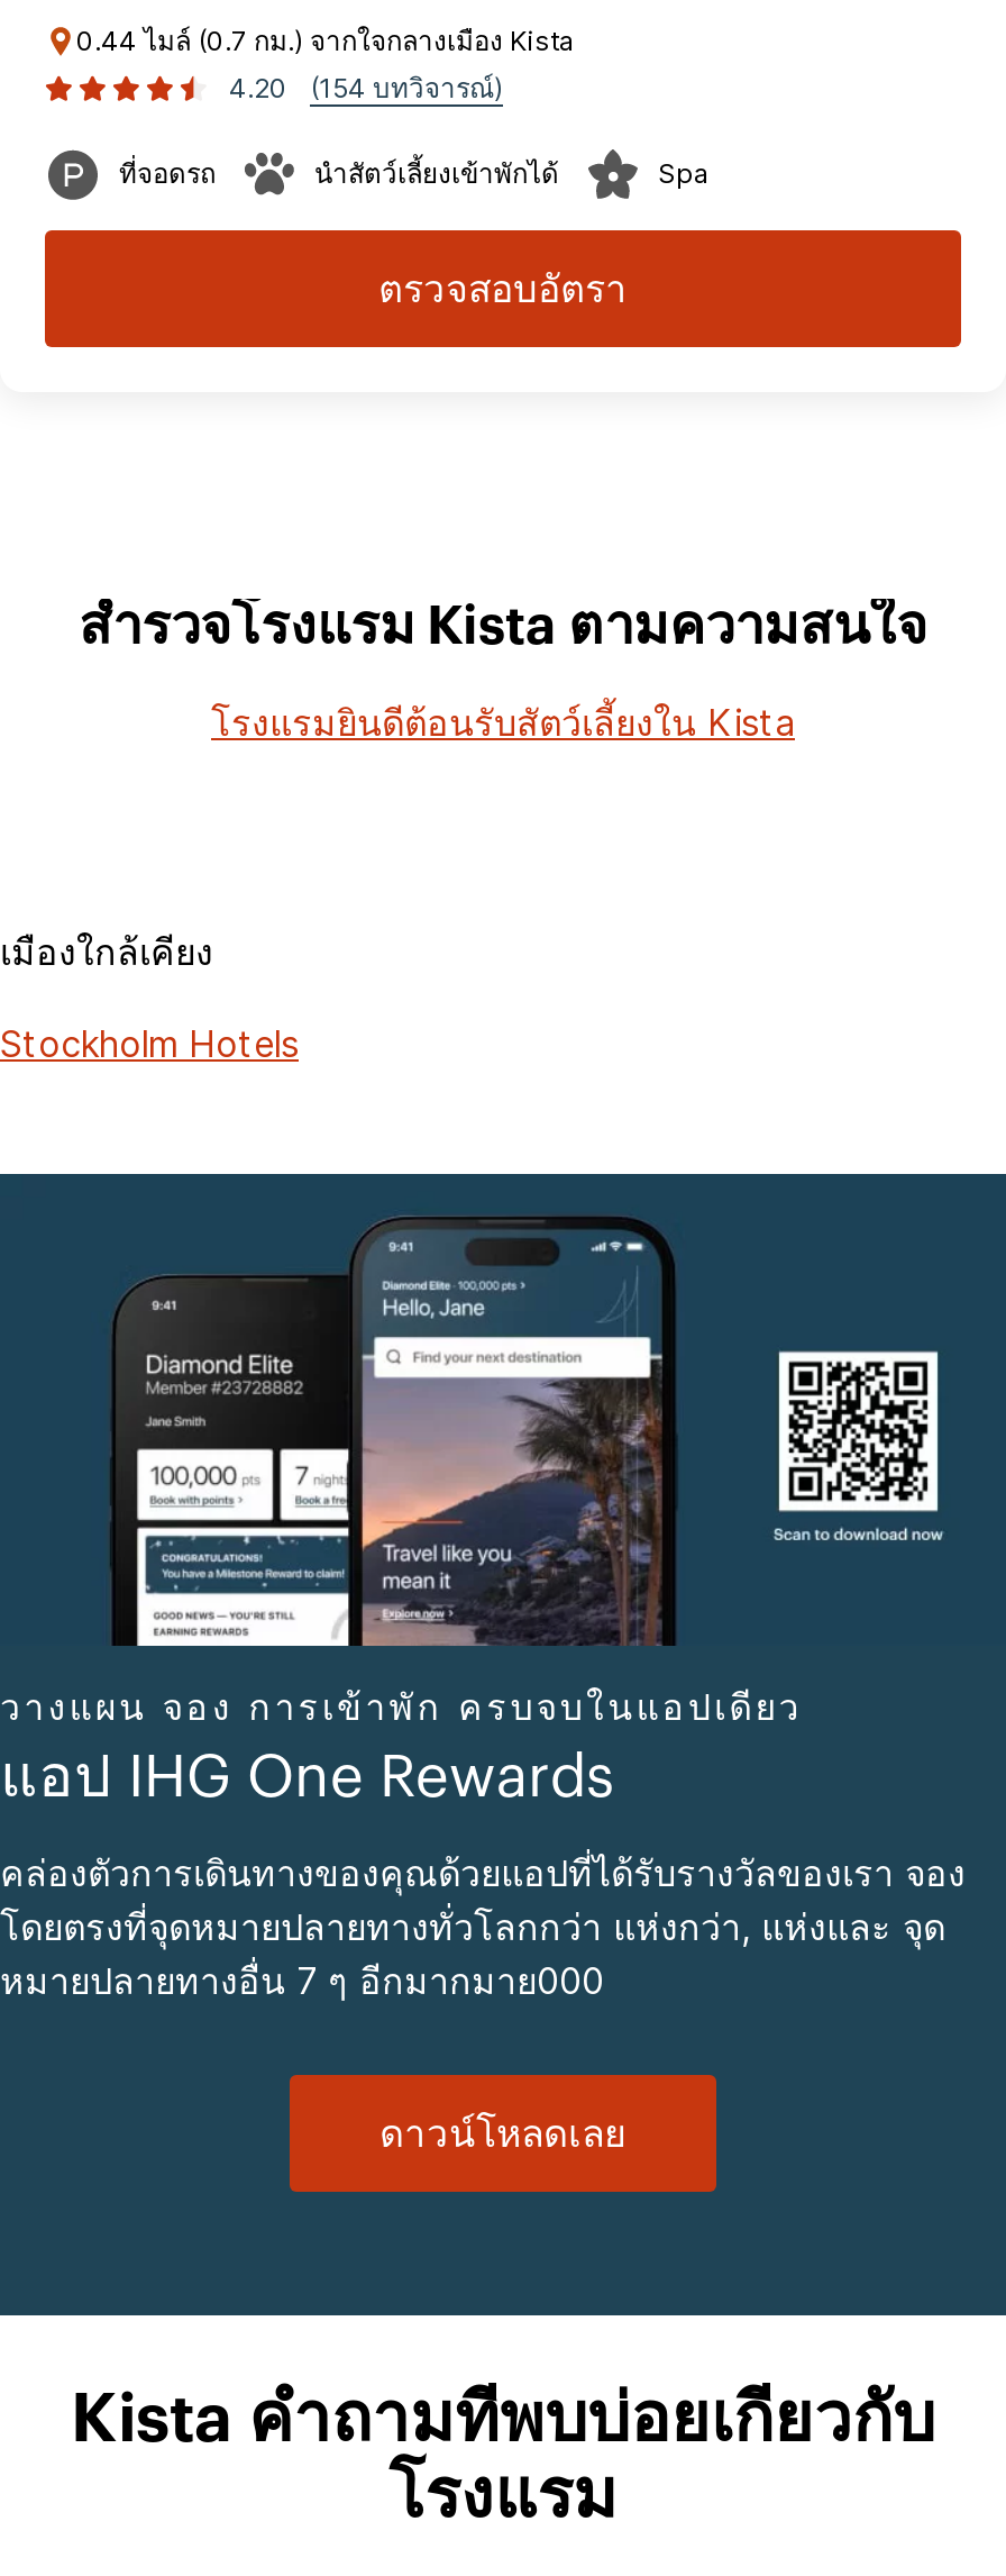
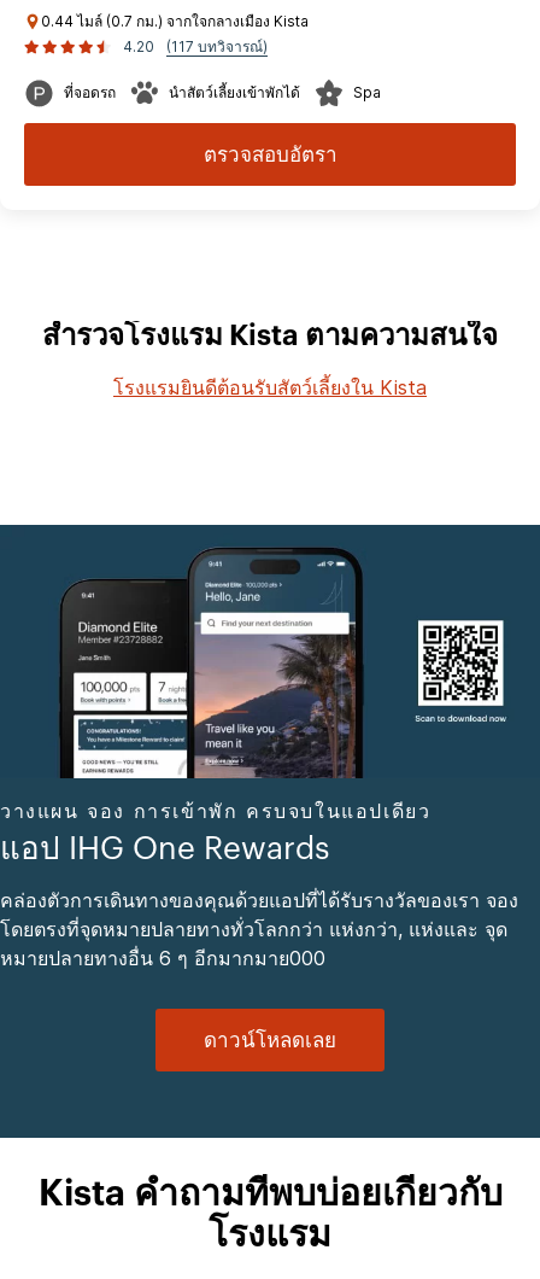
[310,71,503,104] (154 บทวิจารณ์) -> [166,37,268,56] (117 บทวิจารณ์)
[0,936,299,1066] เมืองใกล้เคียง | Stockholm Hotels -> none
[0,1957,604,2002] หมายปลายทางอื่น 7 ๆ อีกมากมาย000 -> [0,946,325,970] หมายปลายทางอื่น 6 ๆ อีกมากมาย000

